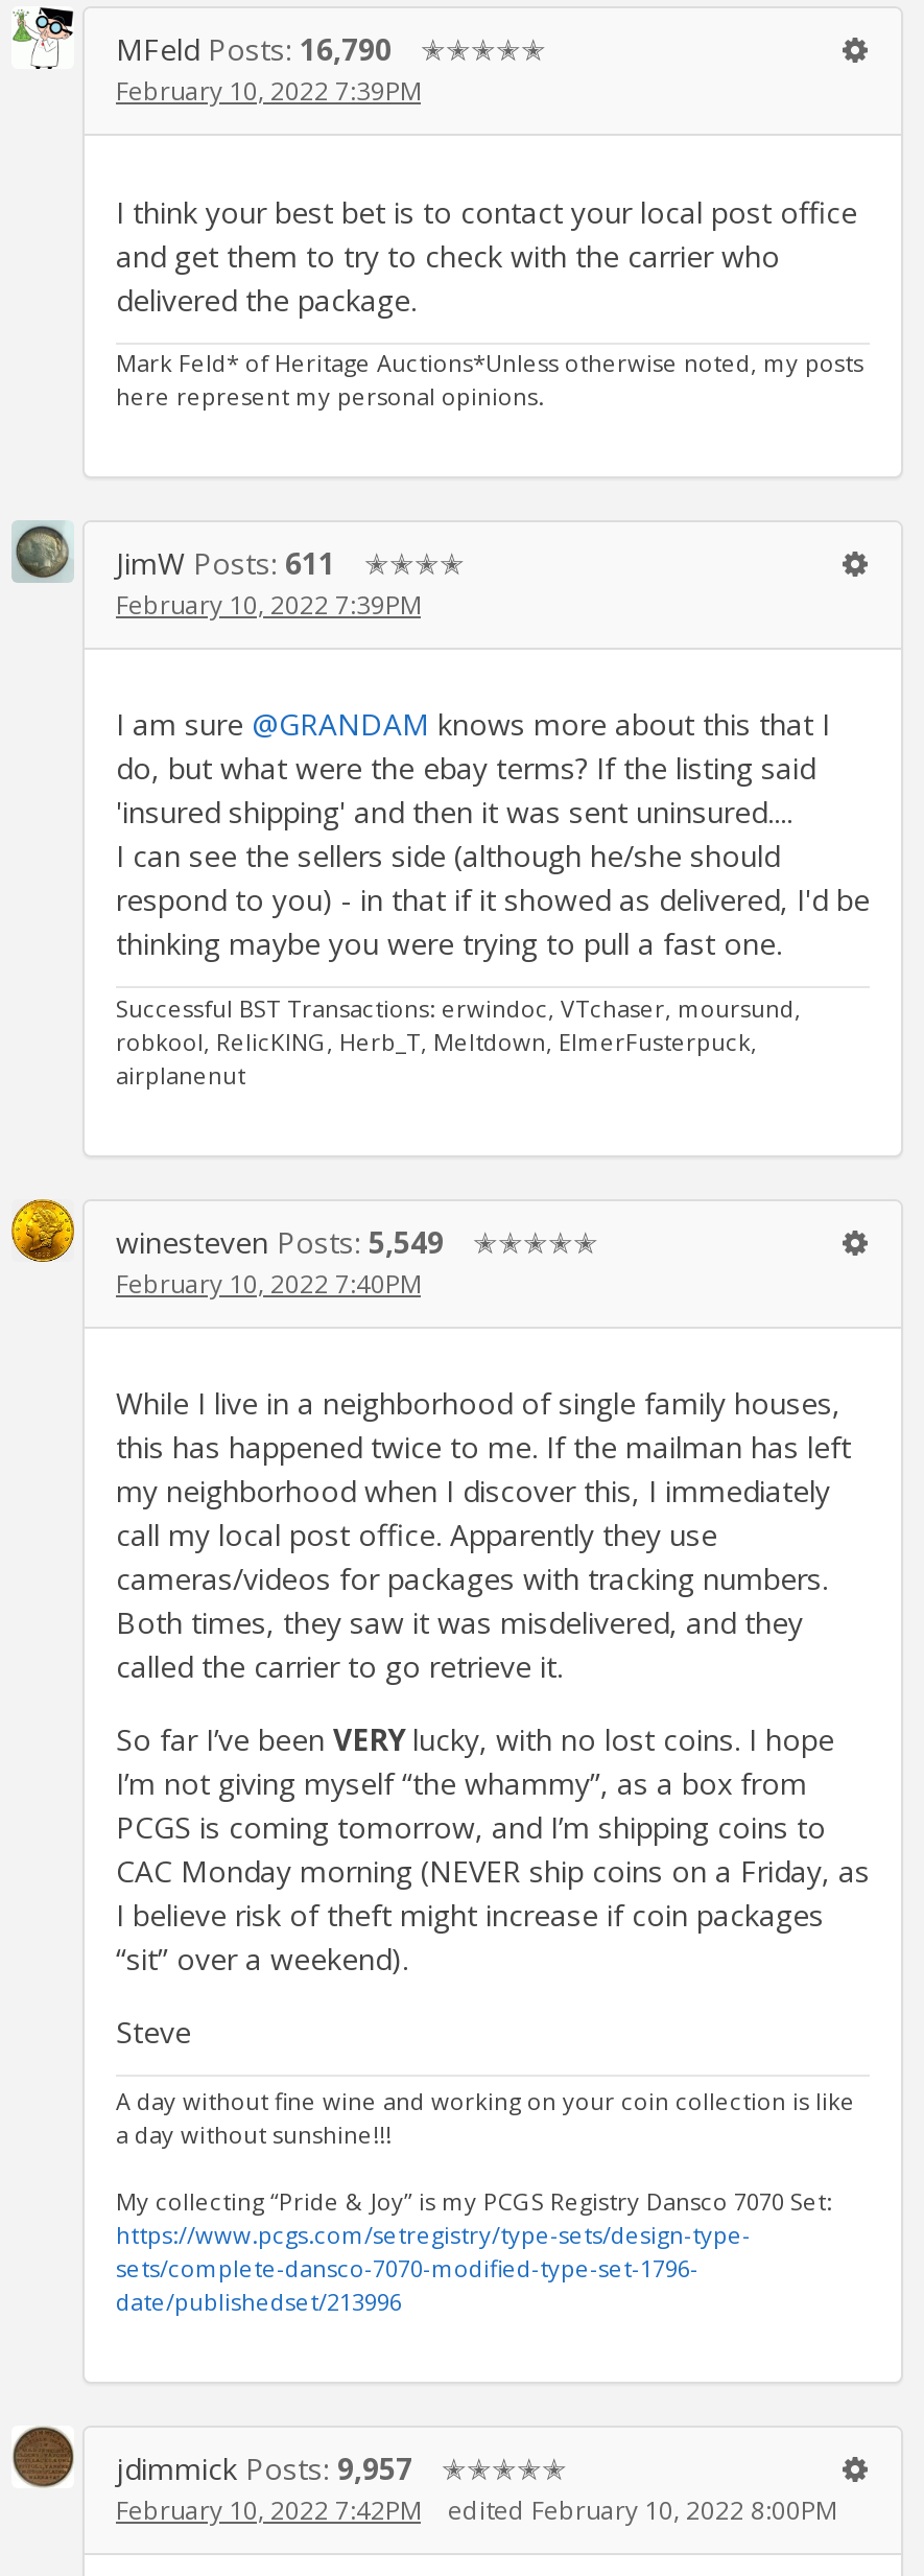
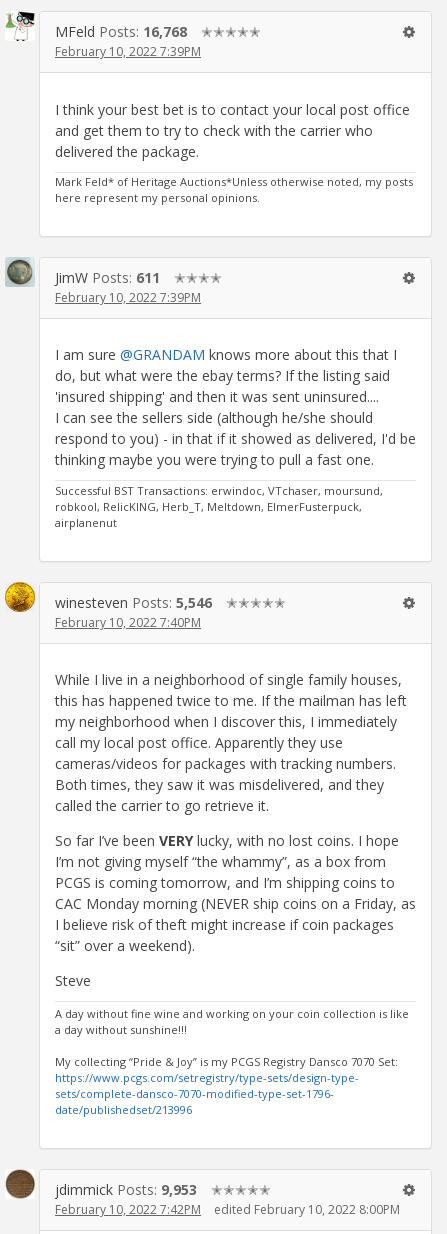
[116,29,392,69] MFeld Posts: 16,790 -> [55,22,187,41] MFeld Posts: 16,768
[116,1221,444,1261] winesteven Posts: 5,549 -> [55,592,212,611] winesteven Posts: 5,546
[116,2449,412,2488] jdimmick Posts: 9,957 -> [55,1180,197,1199] jdimmick Posts: 9,953

